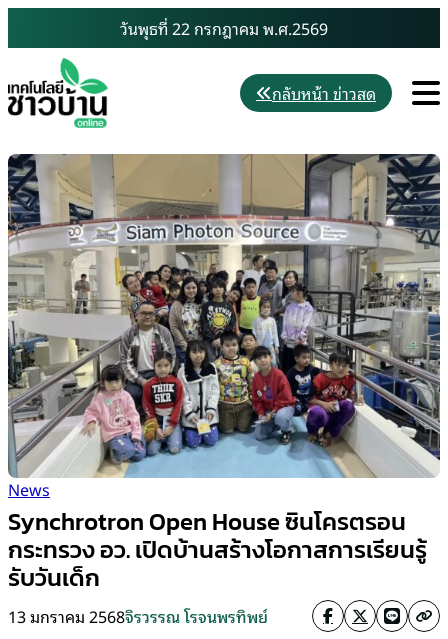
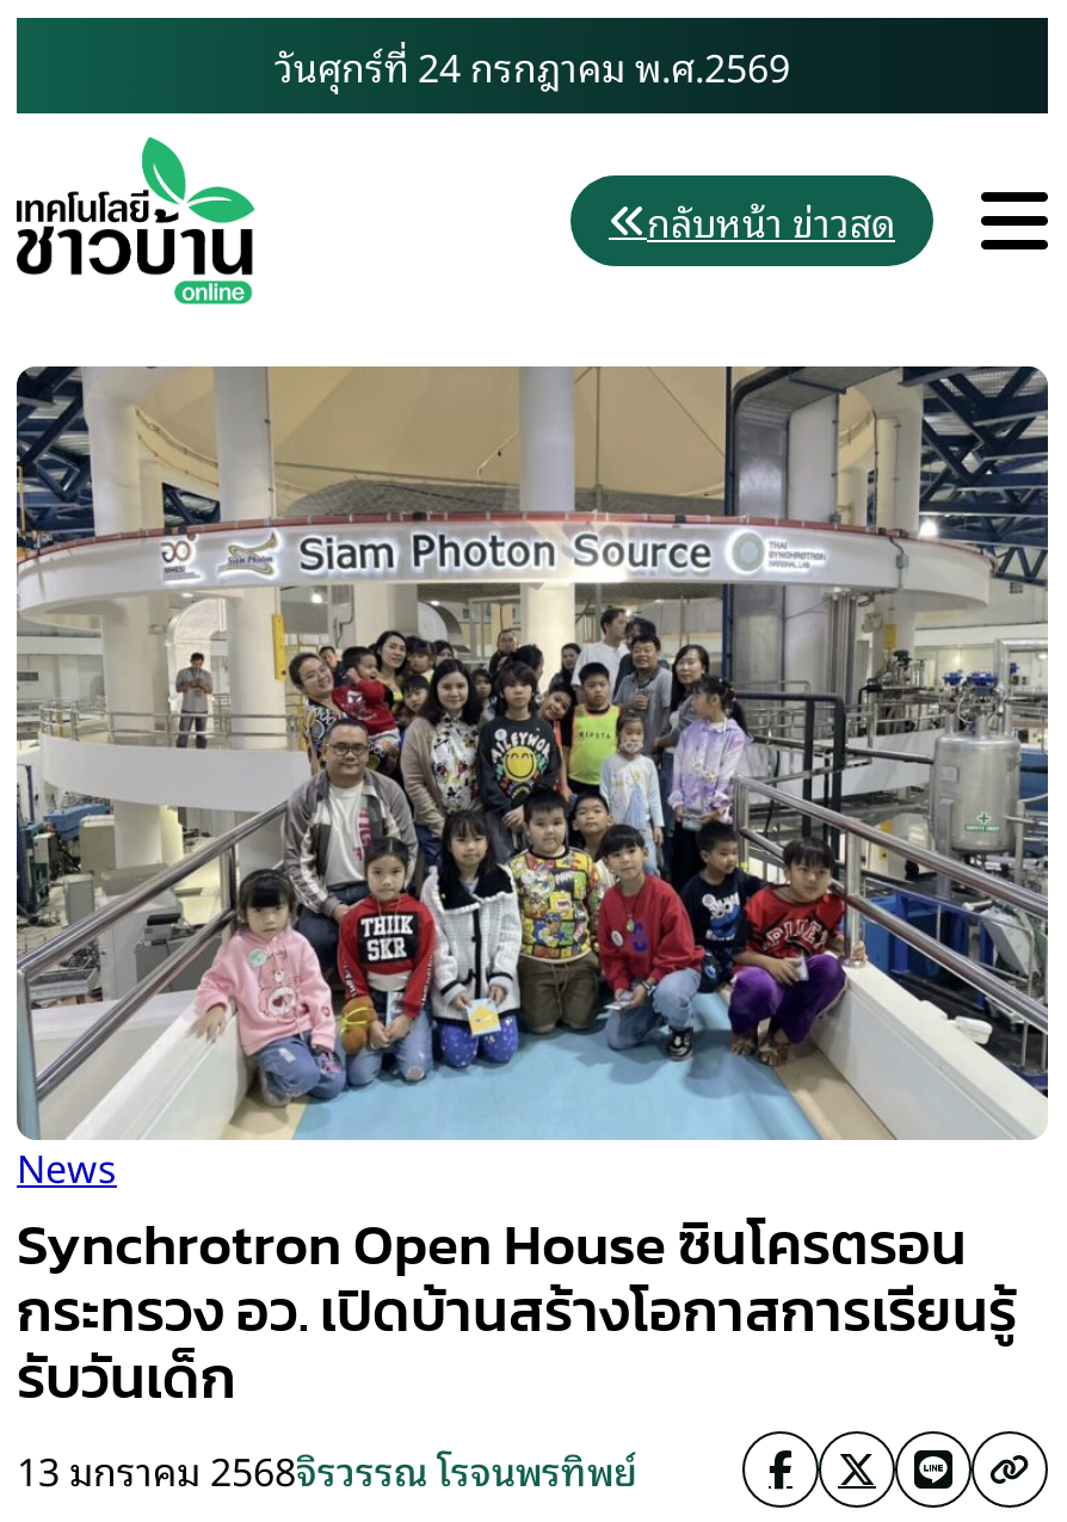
[120,15,328,41] วันพุธที่ 22 กรกฎาคม พ.ศ.2569 -> [275,35,790,97] วันศุกร์ที่ 24 กรกฎาคม พ.ศ.2569

